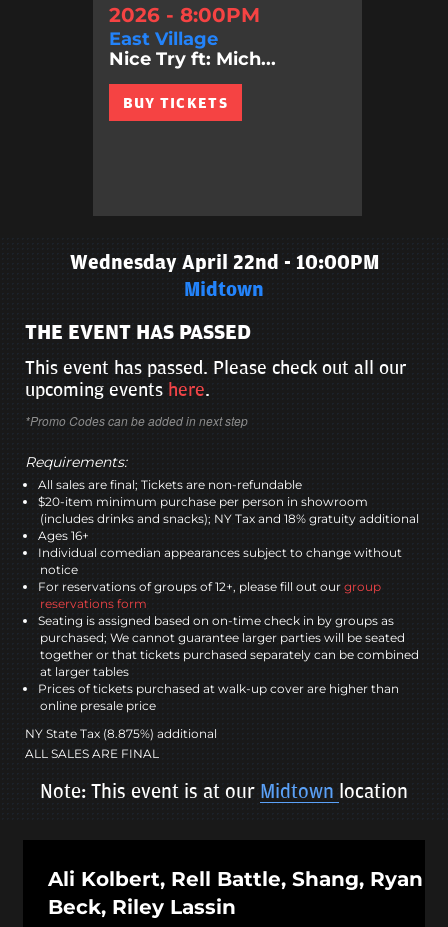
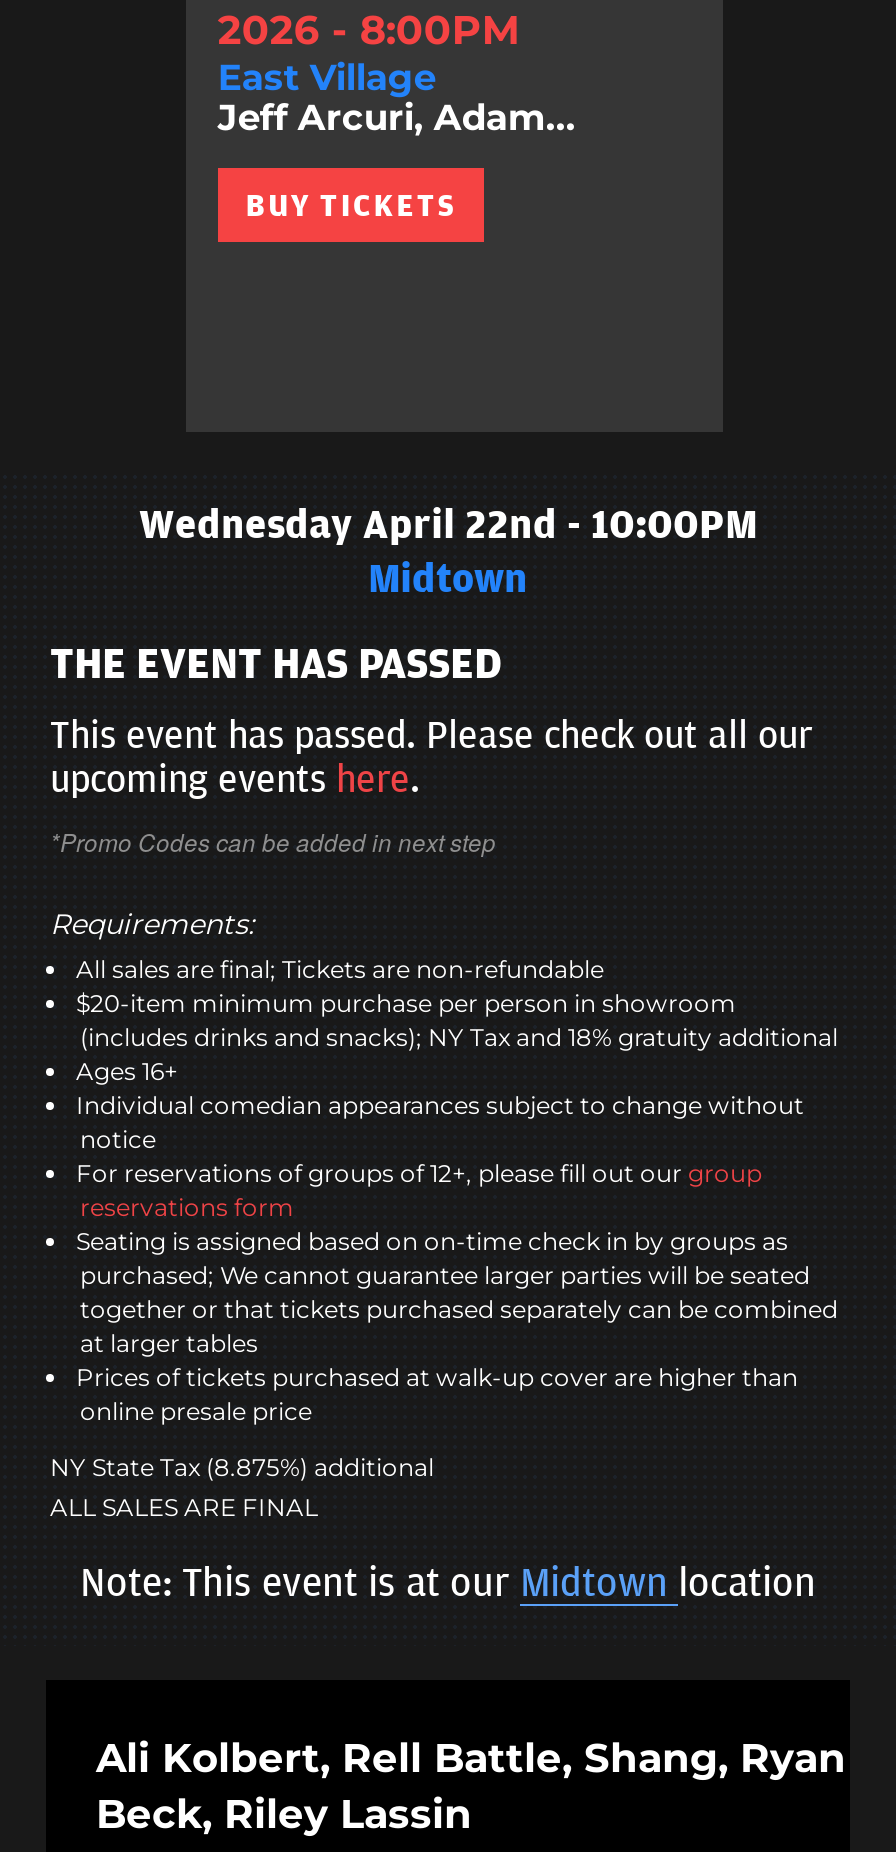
[109,47,276,69] Nice Try ft: Mich... -> [218,95,576,139] Jeff Arcuri, Adam...

